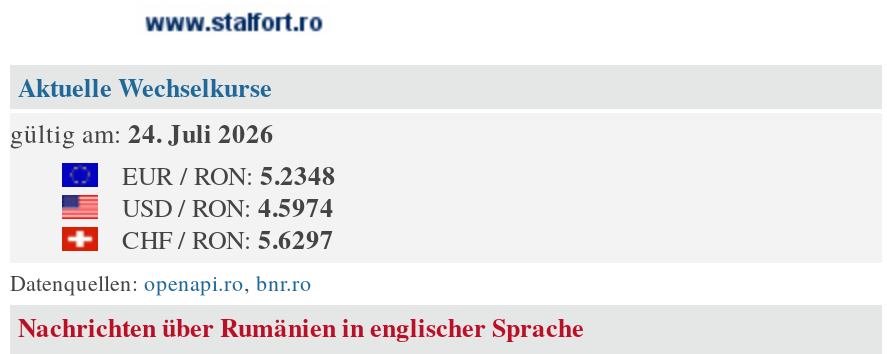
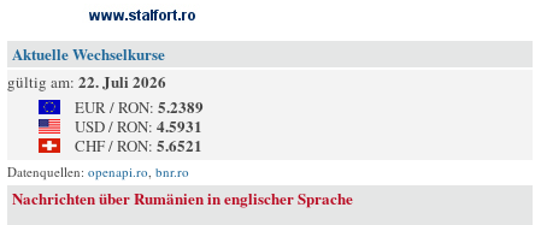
[10,113,274,151] gültig am: 24. Juli 2026 -> [7,70,166,93] gültig am: 22. Juli 2026
[122,155,336,193] EUR / RON: 5.2348 -> [75,95,204,118] EUR / RON: 5.2389
[122,187,334,225] USD / RON: 4.5974 -> [75,114,202,137] USD / RON: 4.5931
[122,219,334,257] CHF / RON: 5.6297 -> [75,134,202,156] CHF / RON: 5.6521

